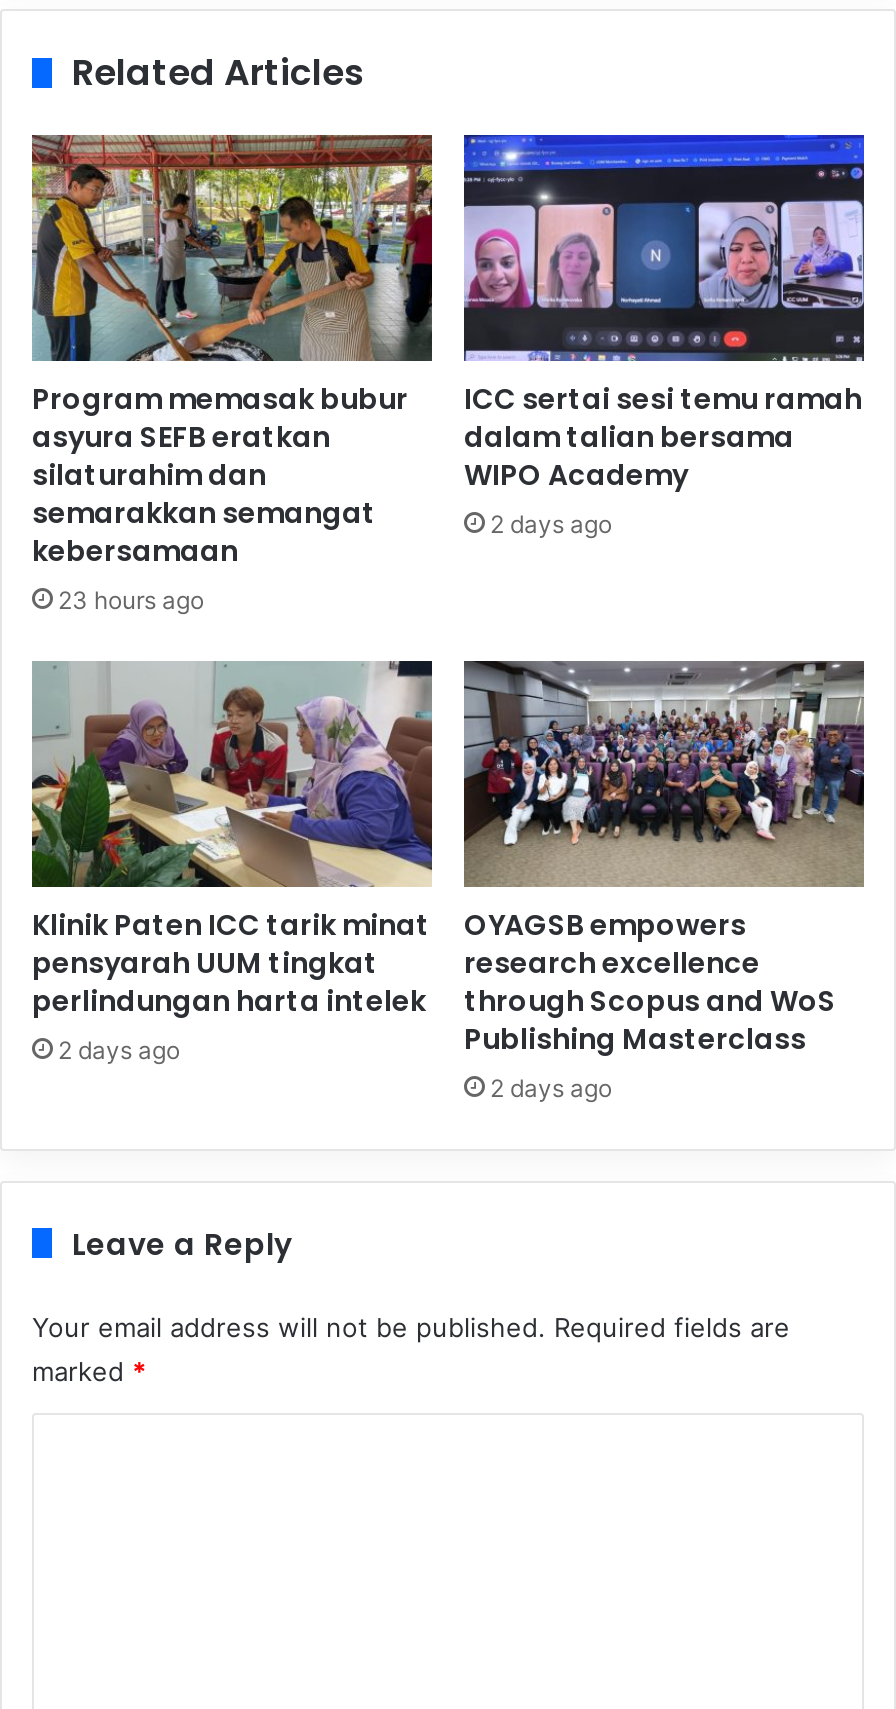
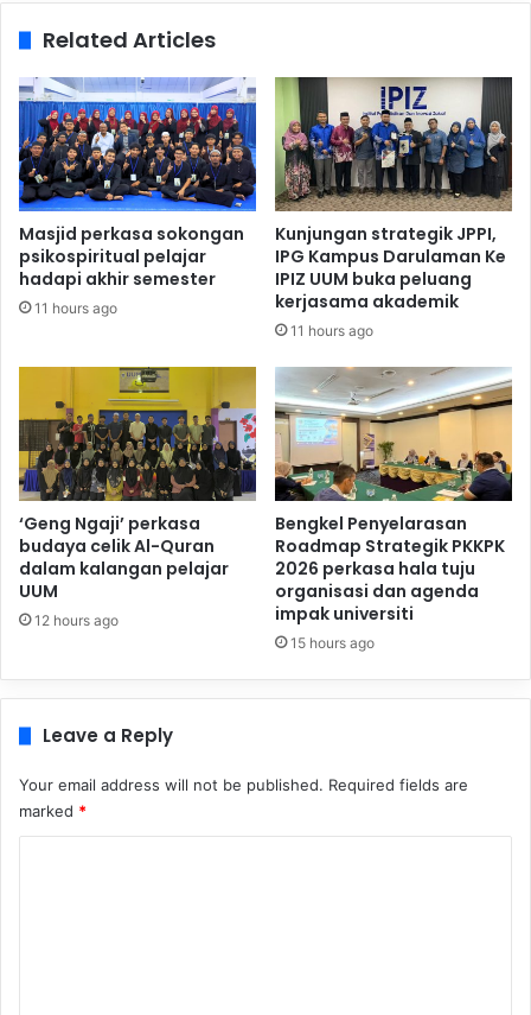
[30,133,434,615] [image] | Program memasak bubur | asyura SEFB eratkan | silaturahim dan | semarakkan semangat | kebersamaan | 23 hours ago -> [18,77,257,317] [image] | Masjid perkasa sokongan | psikospiritual pelajar | hadapi akhir semester | 11 hours ago
[462,133,866,539] [image] | ICC sertai sesi temu ramah | dalam talian bersama | WIPO Academy | 2 days ago -> [274,76,513,340] [image] | Kunjungan strategik JPPI, | IPG Kampus Darulaman Ke | IPIZ UUM buka peluang | kerjasama akademik | 11 hours ago
[30,623,434,1065] [image] | Klinik Paten ICC tarik minat | pensyarah UUM tingkat | perlindungan harta intelek | 2 days ago -> [18,366,257,629] [image] | ‘Geng Ngaji’ perkasa | budaya celik Al-Quran | dalam kalangan pelajar | UUM | 12 hours ago
[462,623,866,1103] [image] | OYAGSB empowers | research excellence | through Scopus and WoS | Publishing Masterclass | 2 days ago -> [274,366,513,652] [image] | Bengkel Penyelarasan | Roadmap Strategik PKKPK | 2026 perkasa hala tuju | organisasi dan agenda | impak universiti | 15 hours ago

